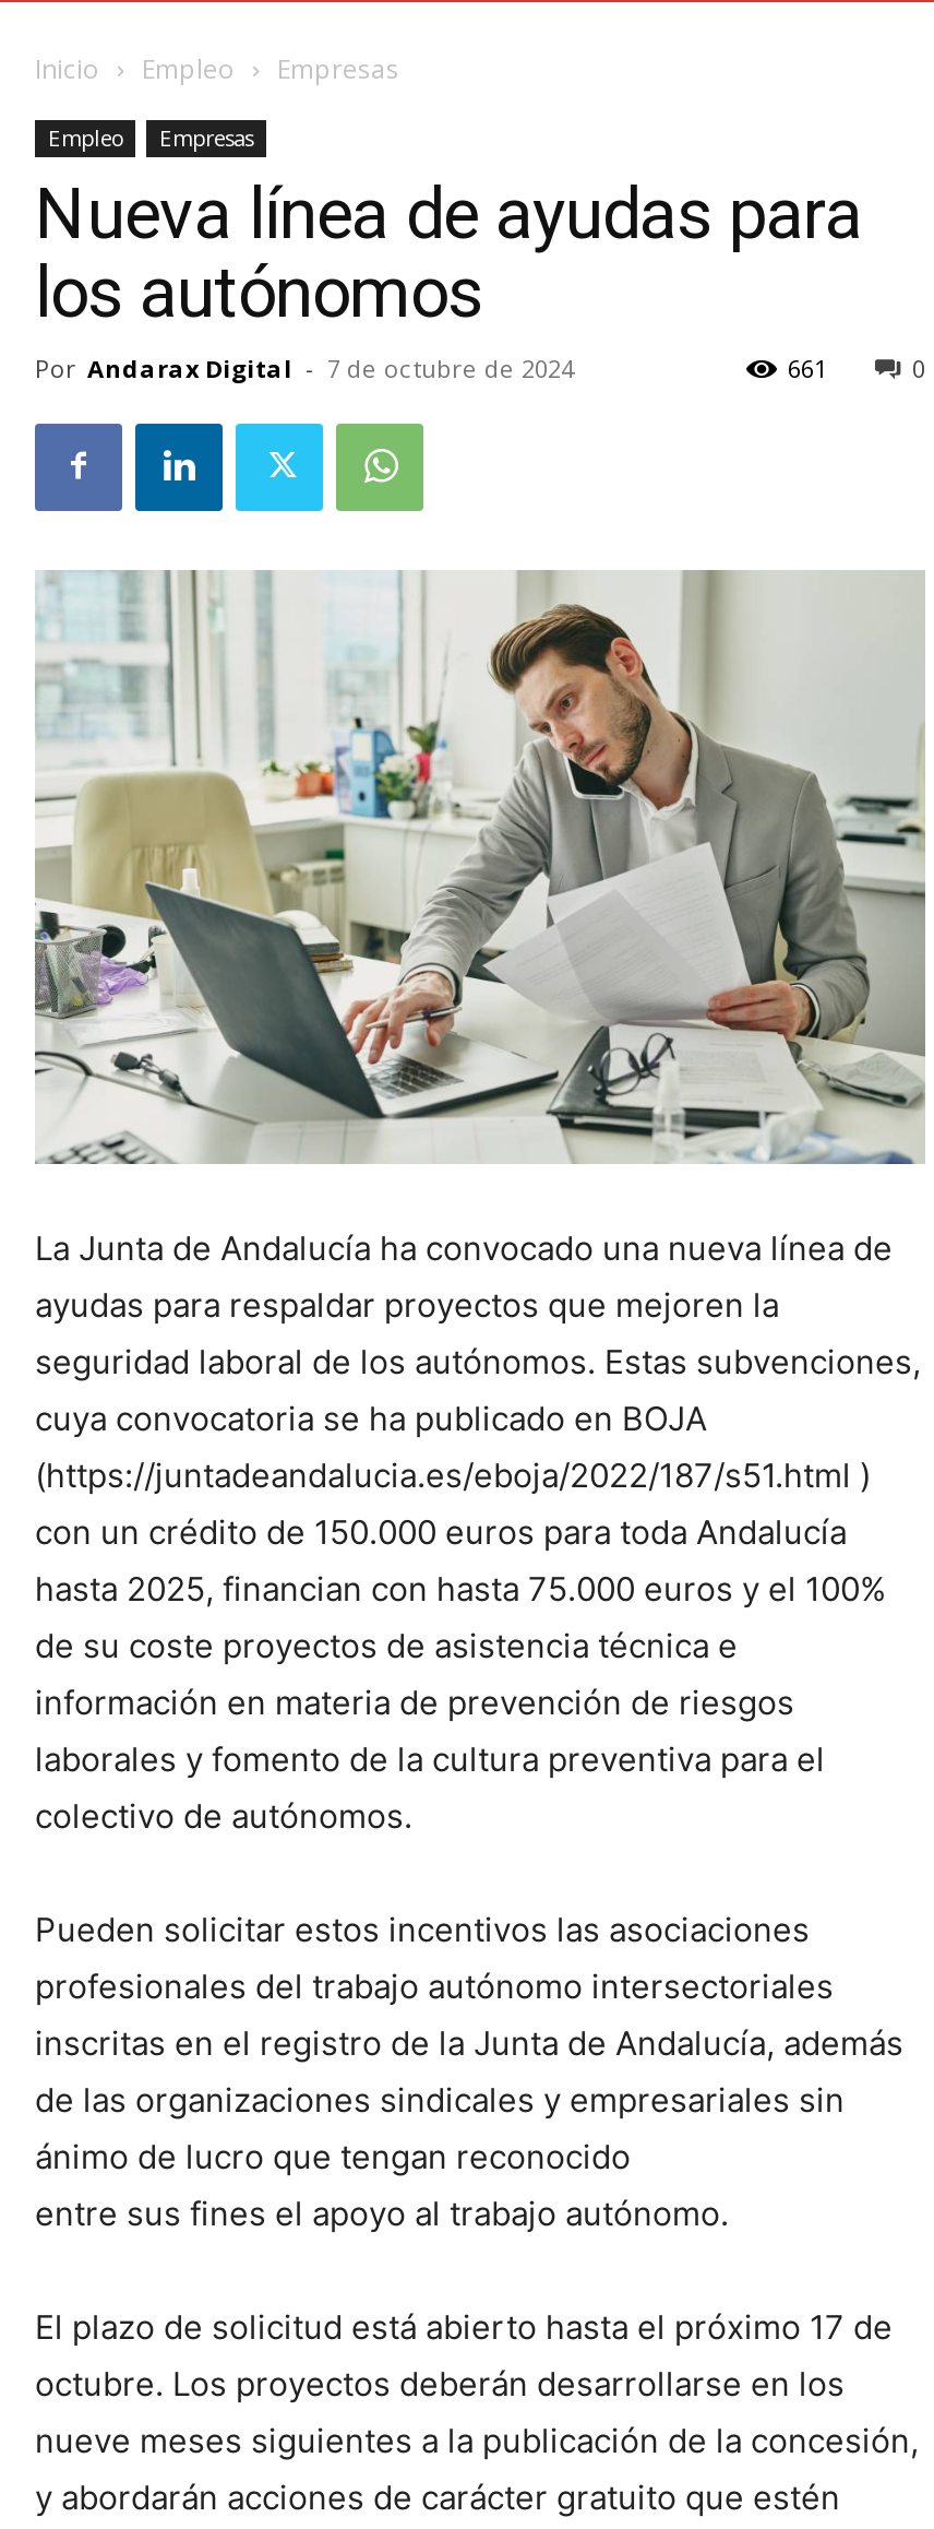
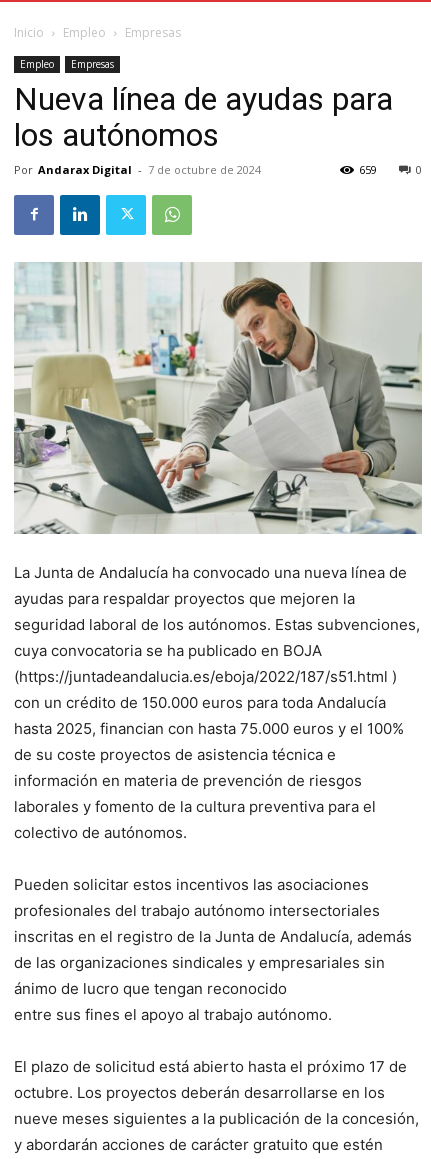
[788,351,827,384] 661 -> [359,162,377,177] 659

